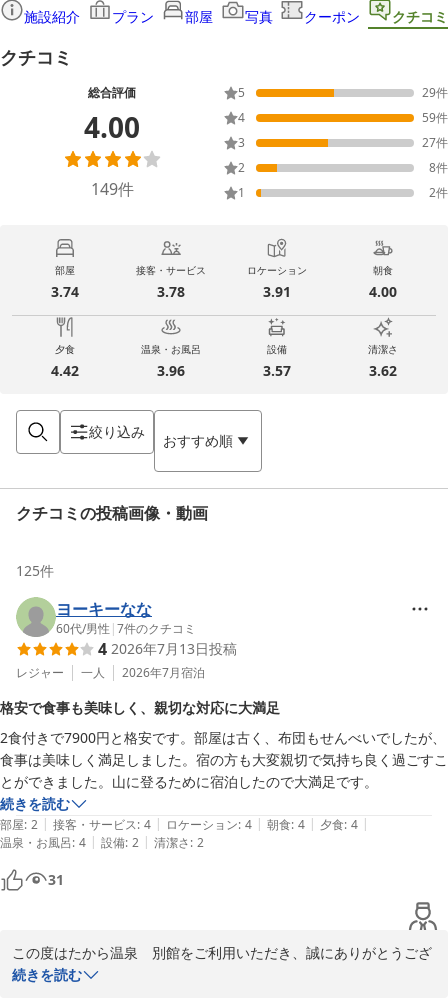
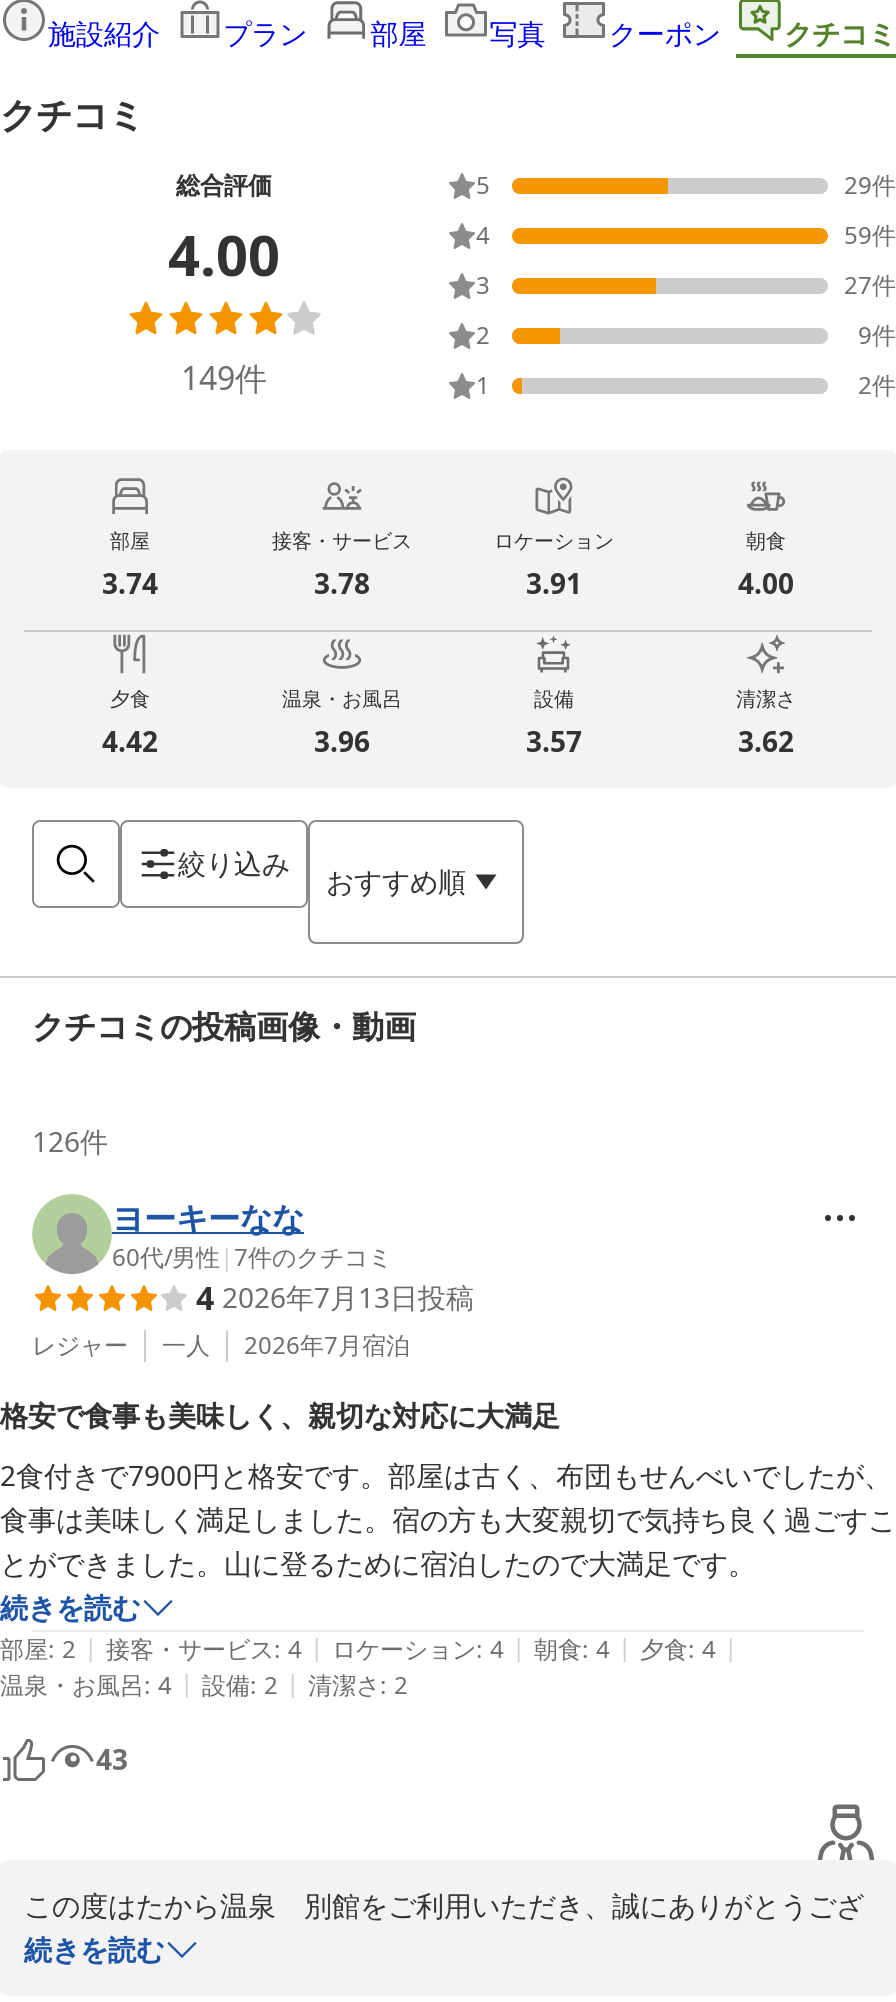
[429,159,448,176] 8件 -> [858,318,896,352] 9件
[16,561,54,580] 125件 -> [32,1122,108,1160] 126件
[48,870,64,889] 31 -> [96,1740,128,1778] 43

